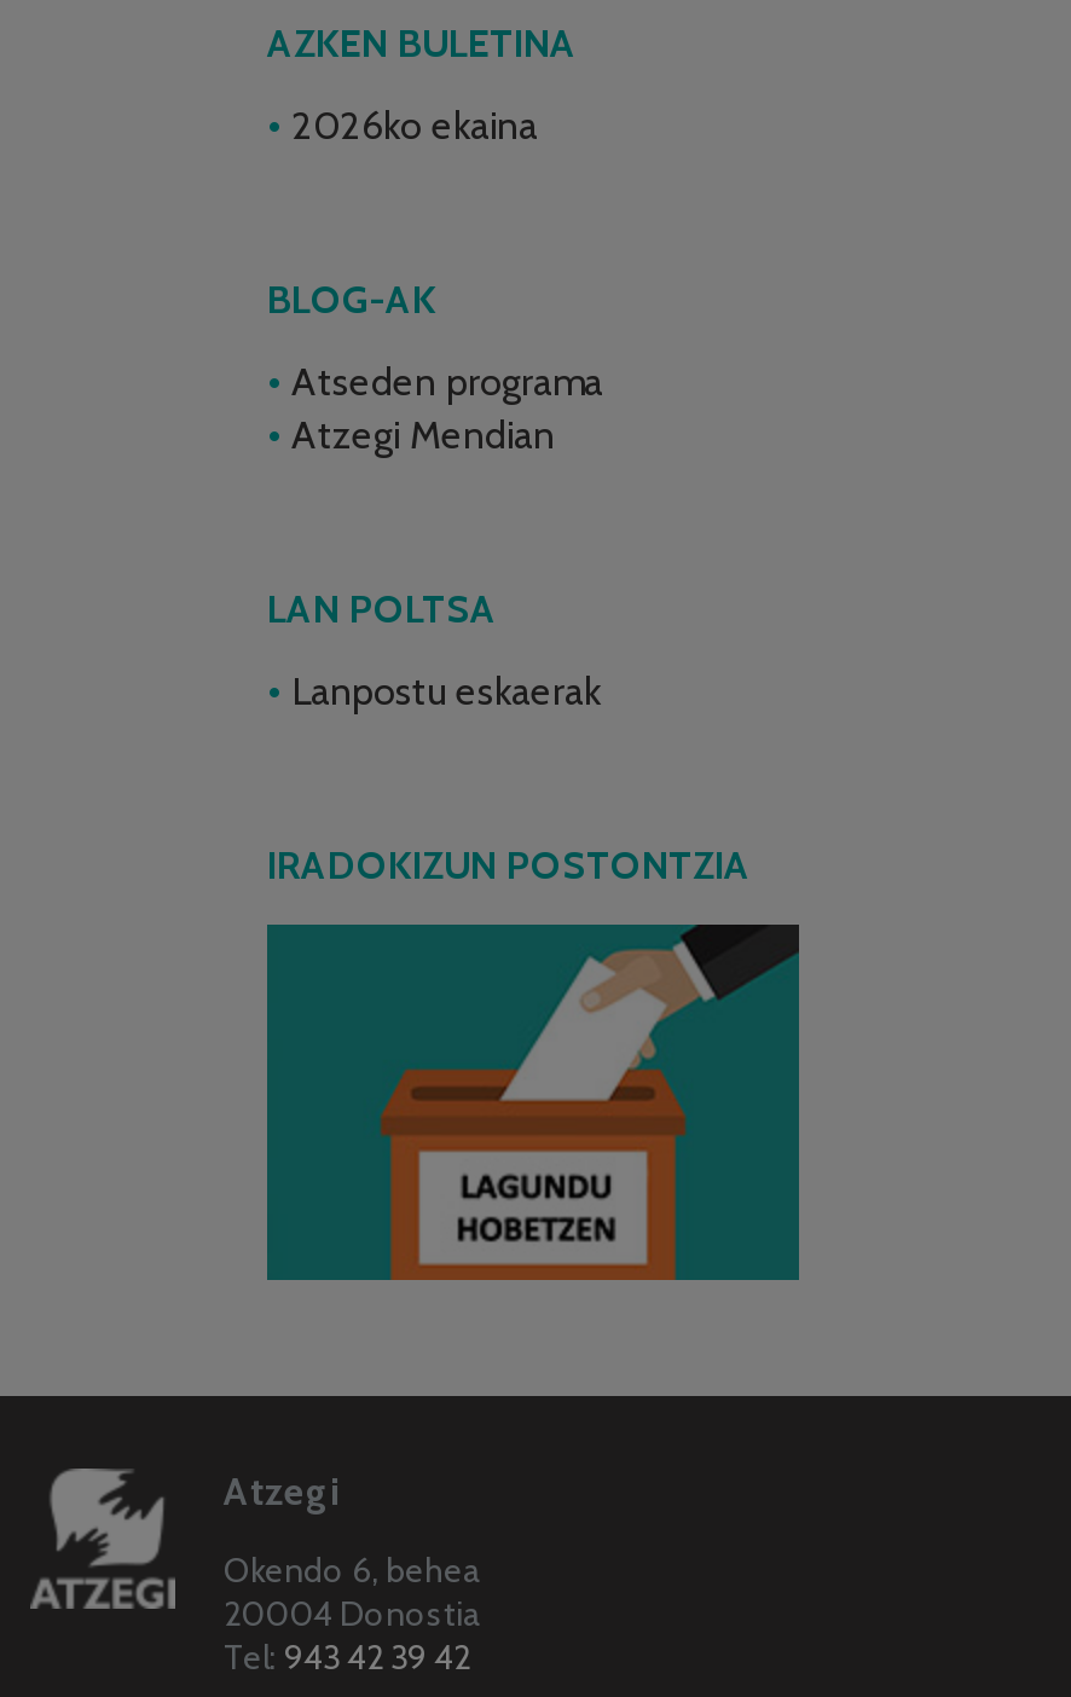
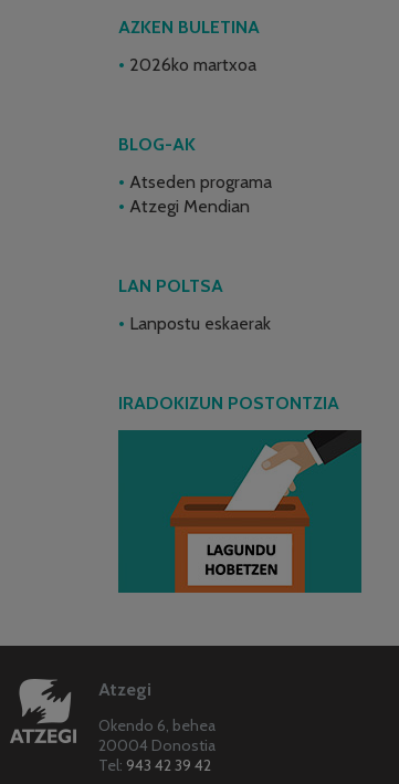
[291,103,538,149] 2026ko ekaina -> [129,55,256,76] 2026ko martxoa

